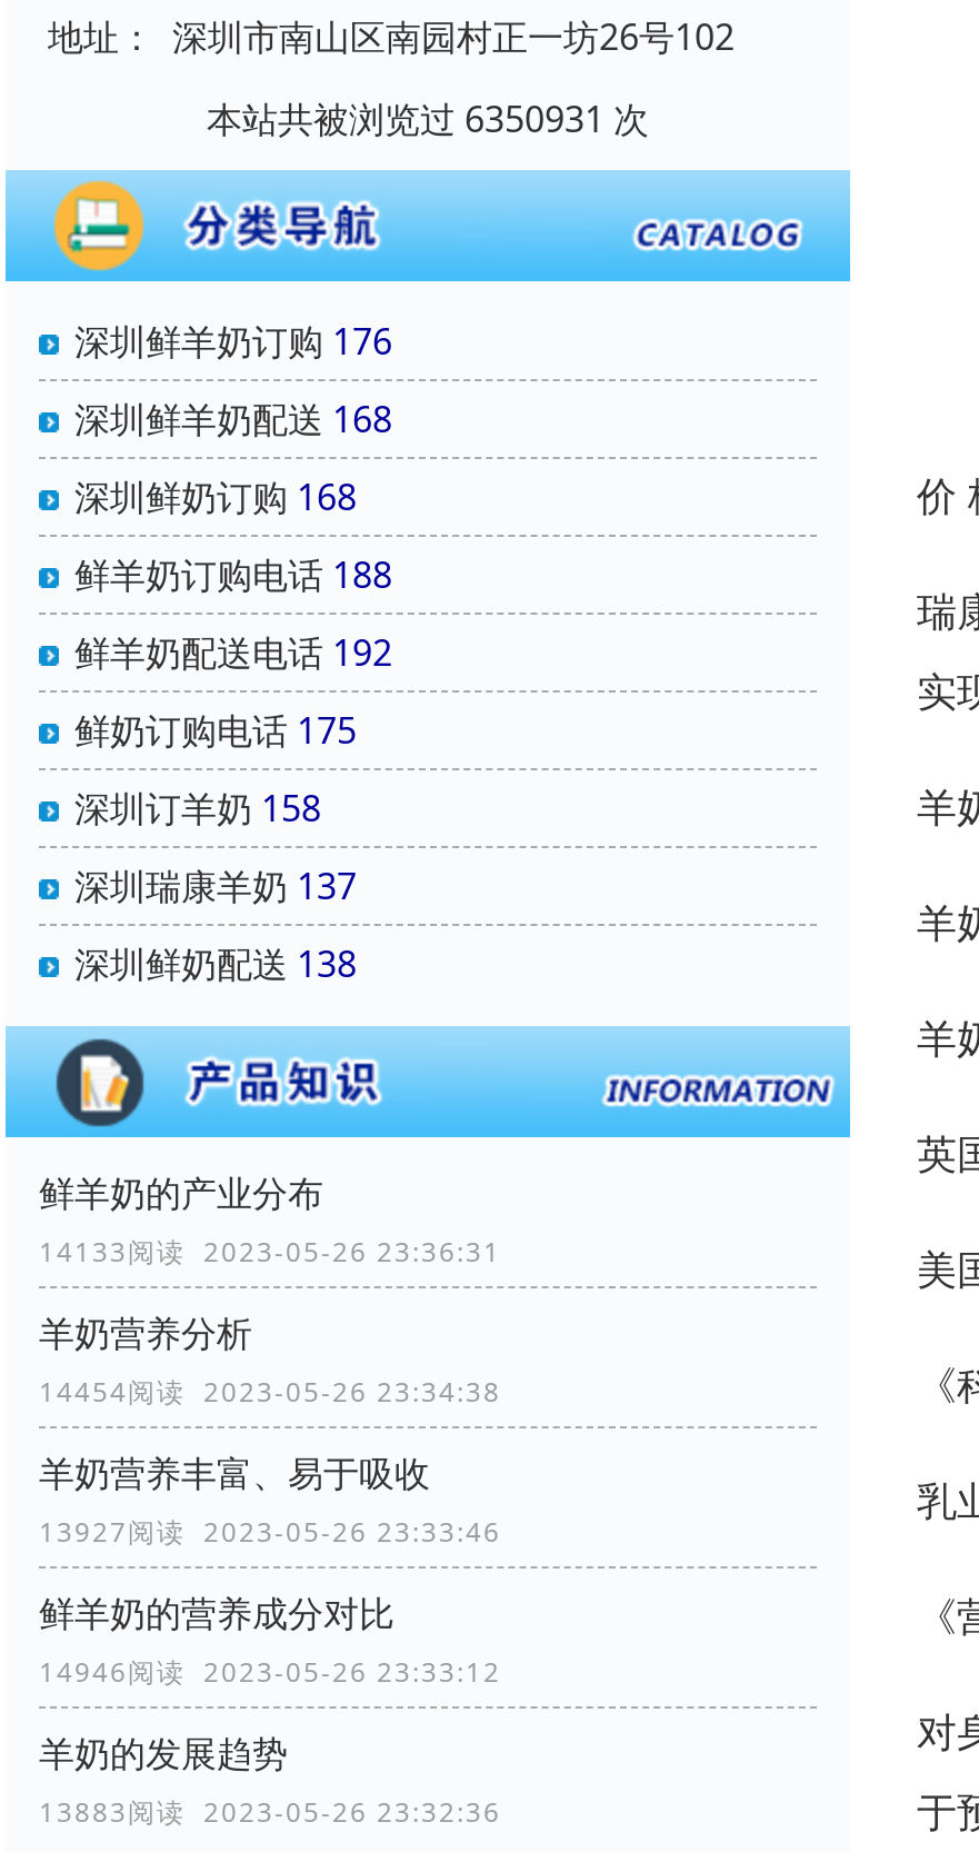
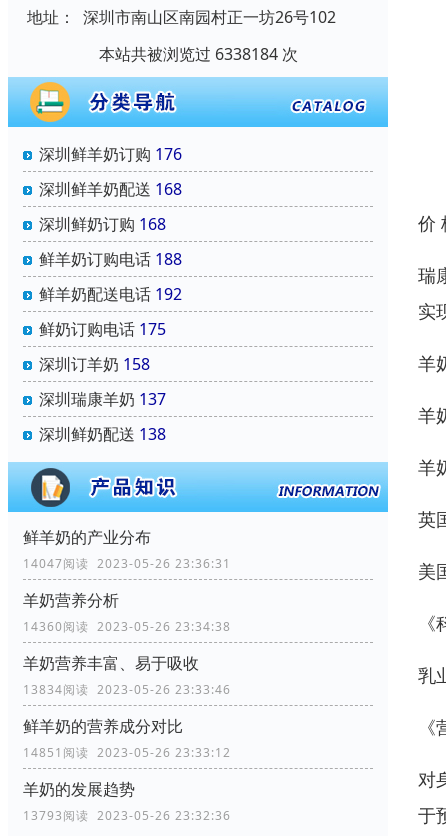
[207,95,649,144] 本站共被浏览过 6350931 次 -> [98,43,297,65] 本站共被浏览过 6338184 次
[39,1233,501,1271] 14133阅读 2023-05-26 23:36:31 -> [23,555,231,572] 14047阅读 2023-05-26 23:36:31
[39,1373,501,1411] 14454阅读 2023-05-26 23:34:38 -> [23,618,231,635] 14360阅读 2023-05-26 23:34:38
[39,1513,501,1551] 13927阅读 2023-05-26 23:33:46 -> [23,681,231,698] 13834阅读 2023-05-26 23:33:46
[39,1653,501,1691] 14946阅读 2023-05-26 23:33:12 -> [23,744,231,761] 14851阅读 2023-05-26 23:33:12
[39,1794,501,1831] 13883阅读 2023-05-26 23:32:36 -> [23,807,231,824] 13793阅读 2023-05-26 23:32:36

